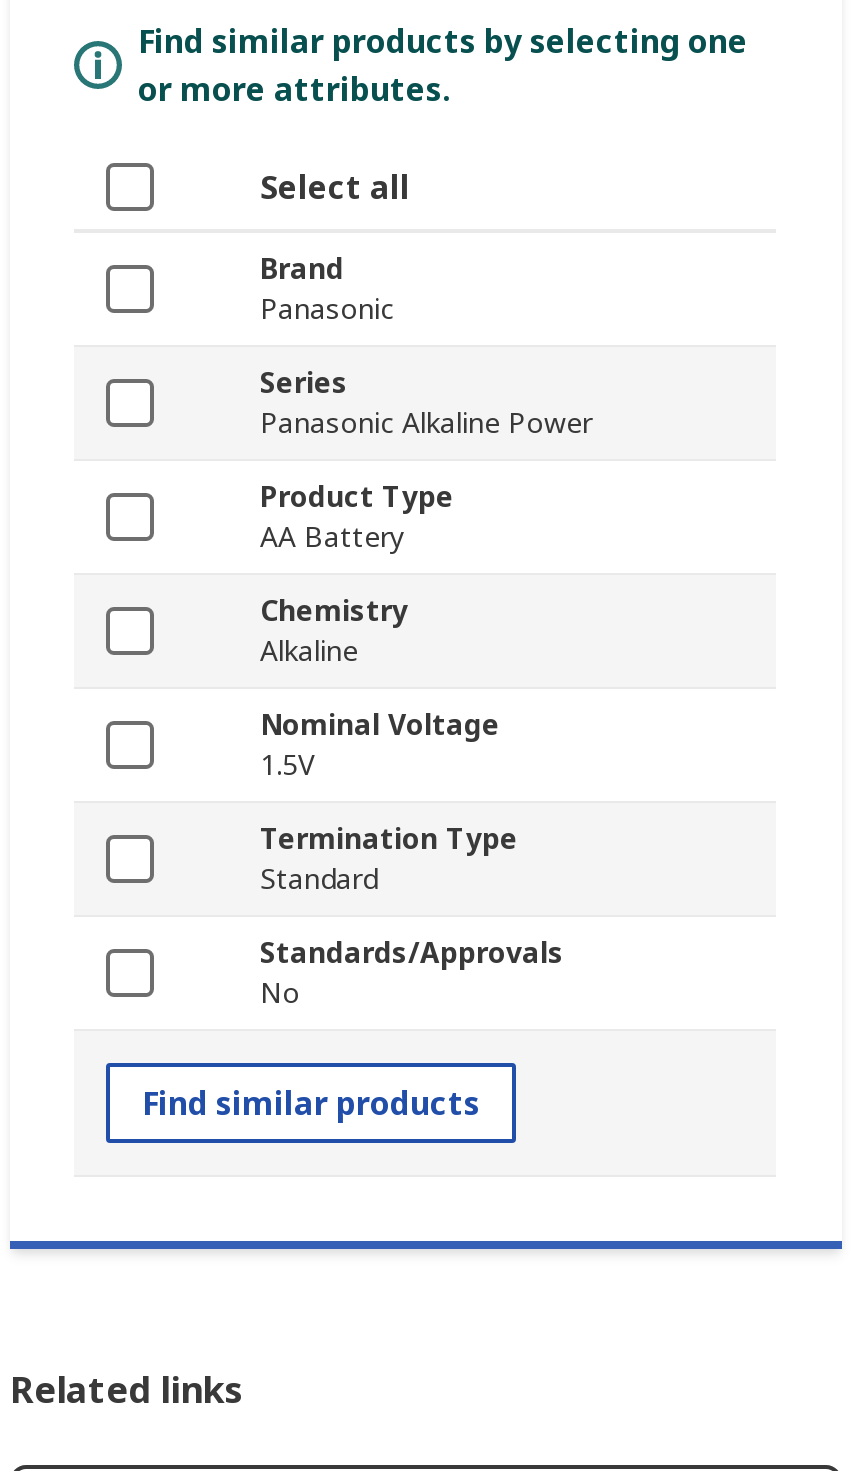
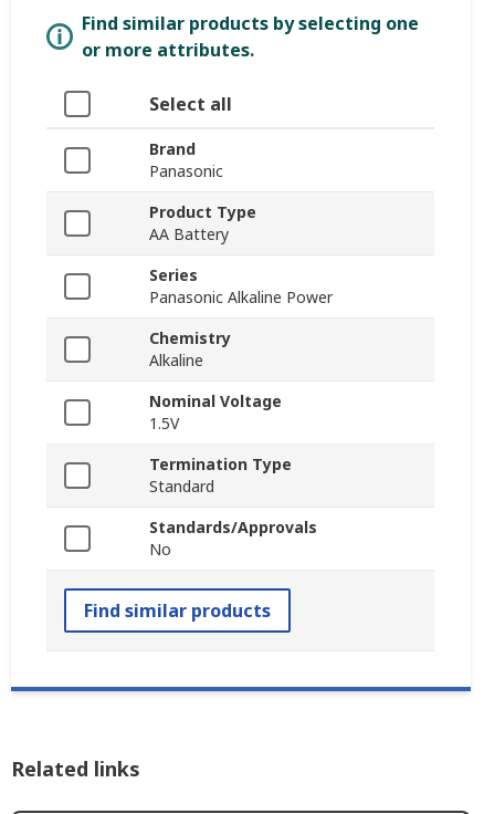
moved [260,364,592,442] -> [149,265,333,308]: Series | Panasonic Alkaline Power
moved [260,478,454,556] -> [149,202,256,245]: Product Type | AA Battery

